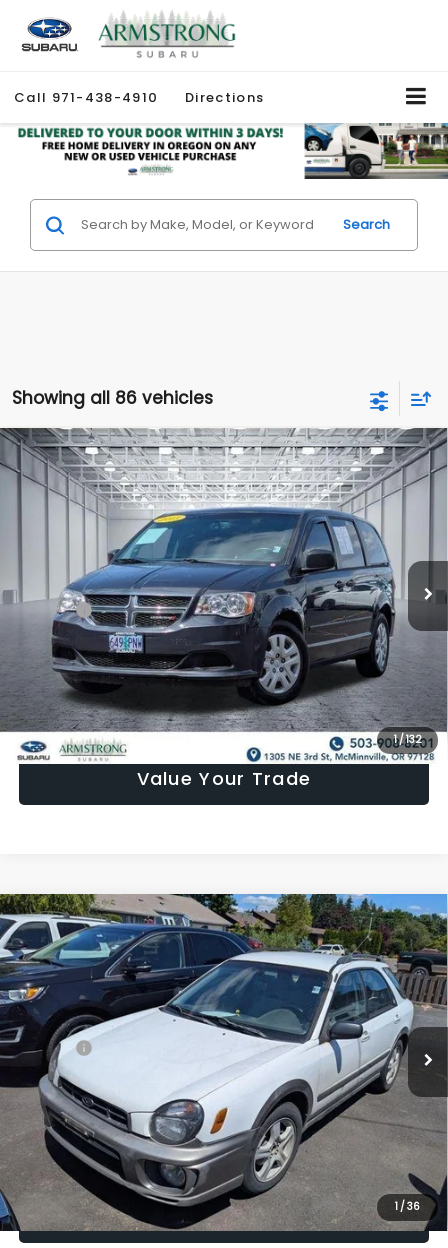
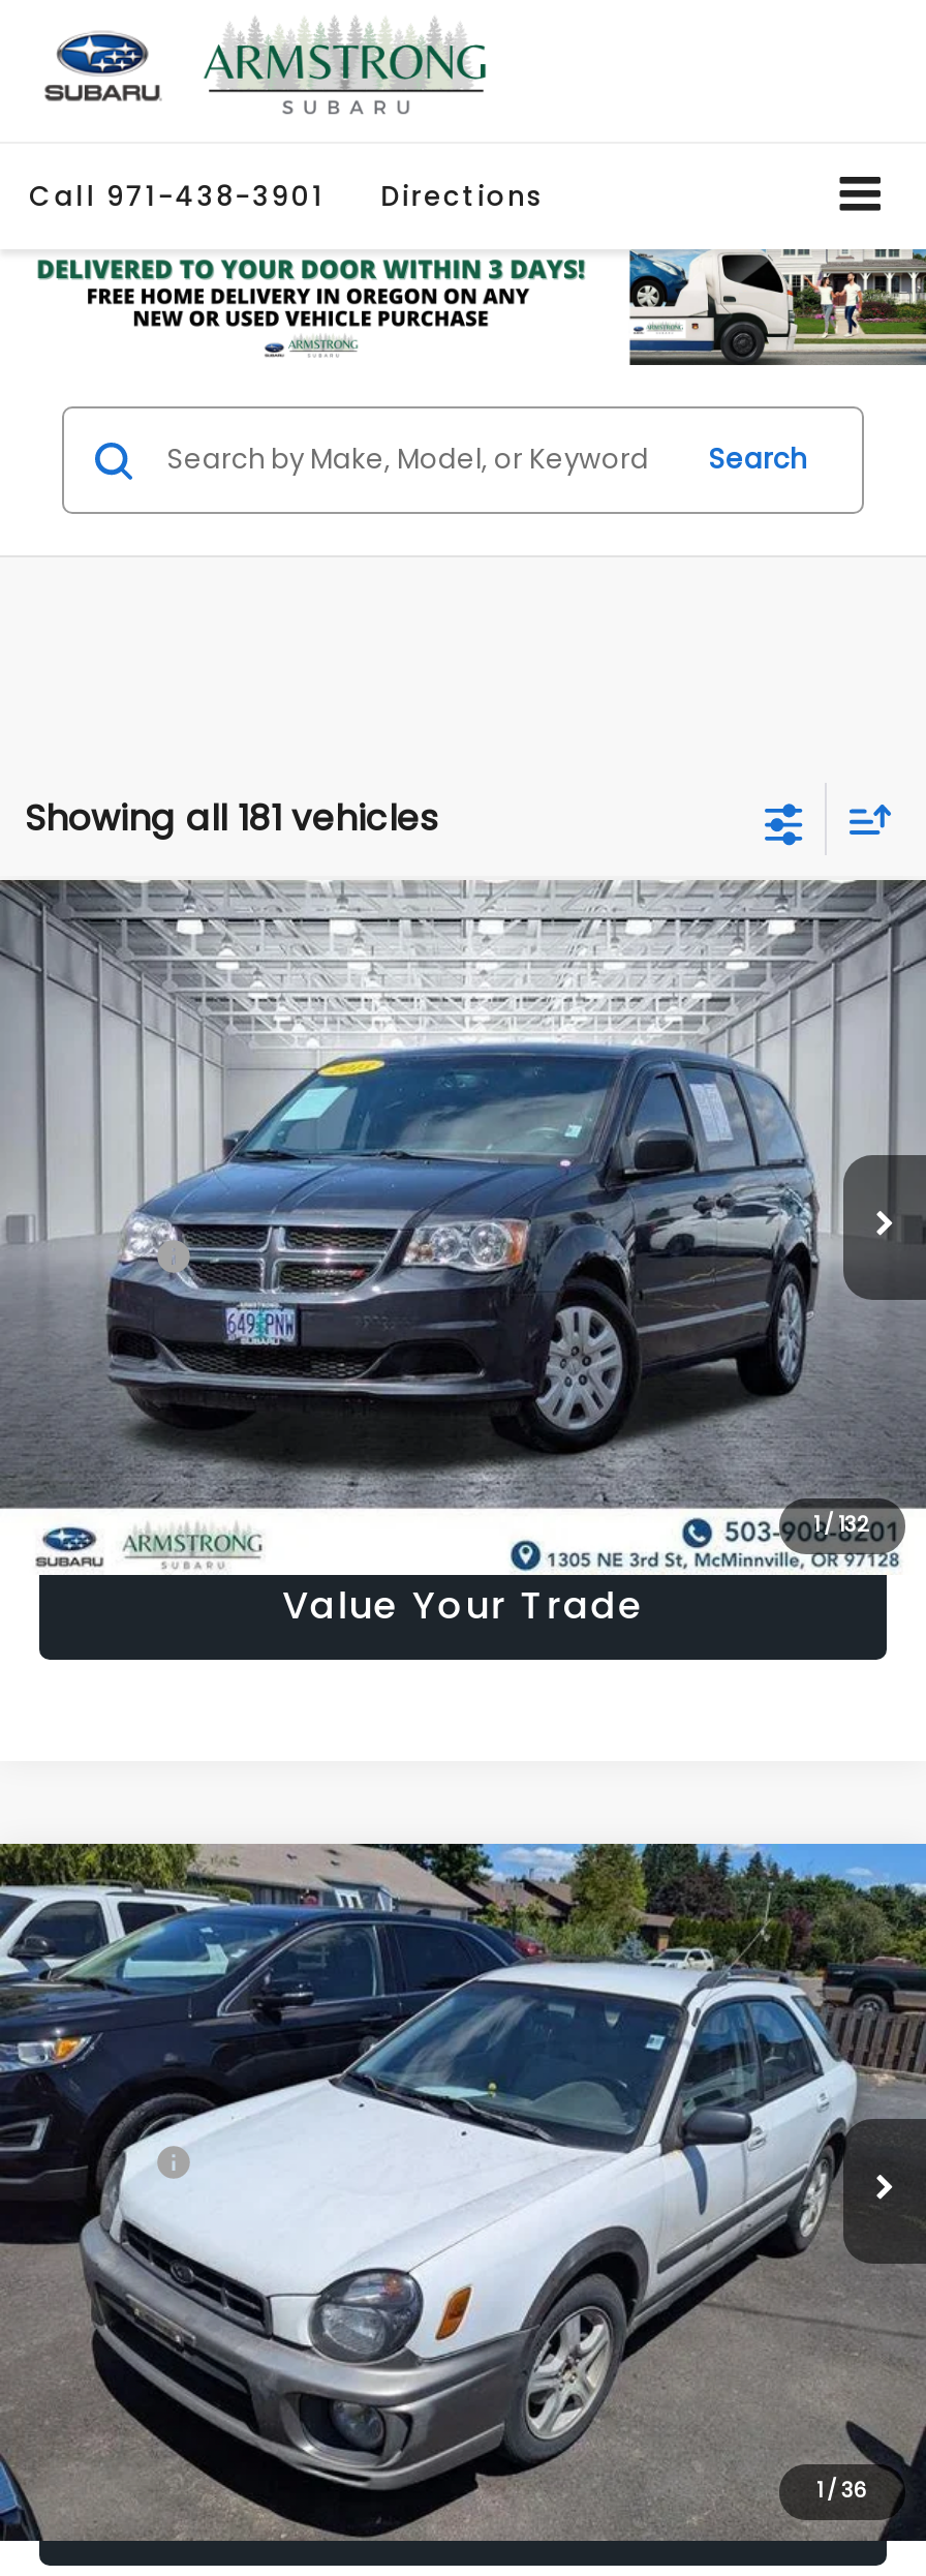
[14,88,264,107] Call 971-438-4910 Directions -> [29,177,544,217] Call 971-438-3901 Directions
[12,386,213,410] Showing all 86 vehicles -> [25,793,438,843] Showing all 181 vehicles

